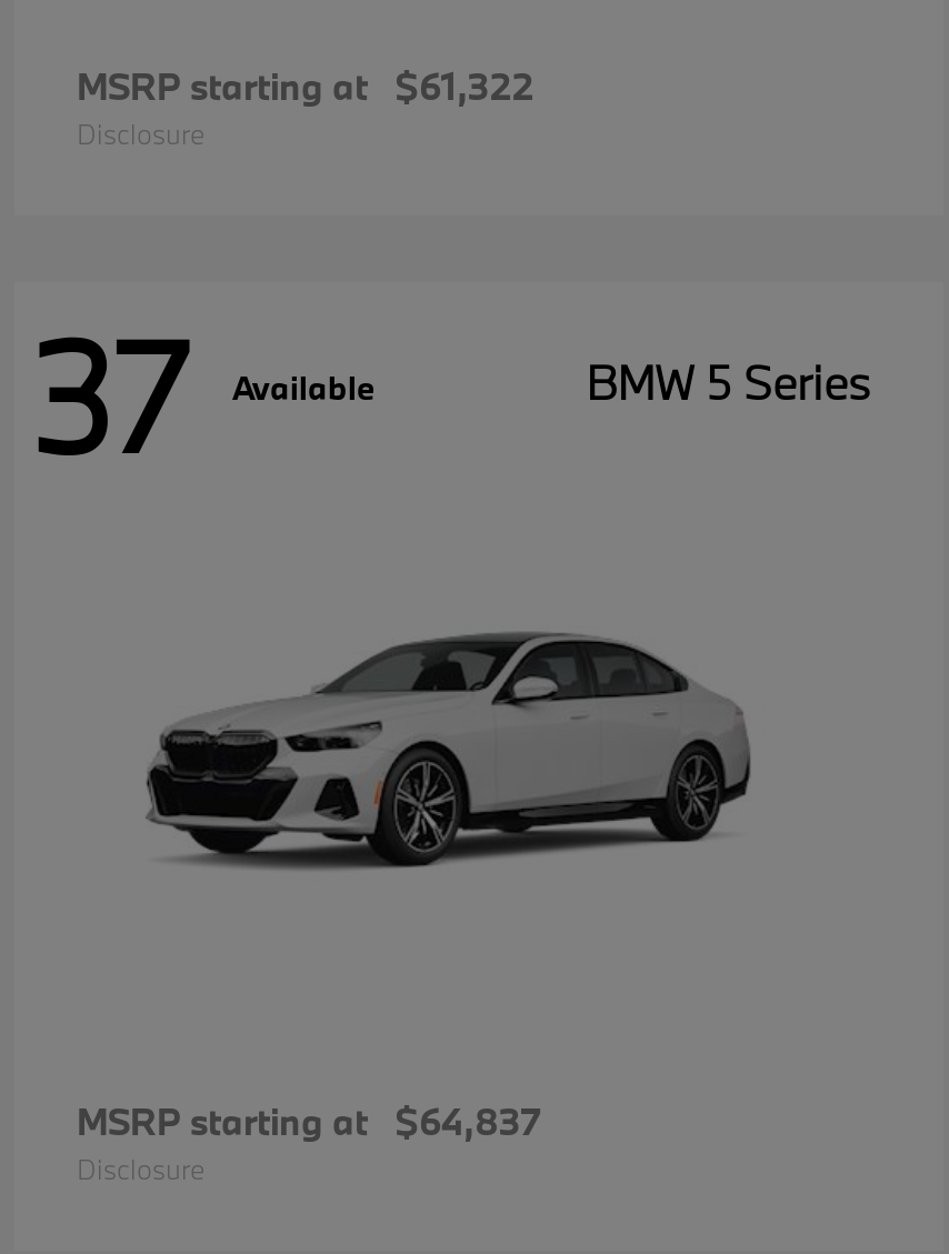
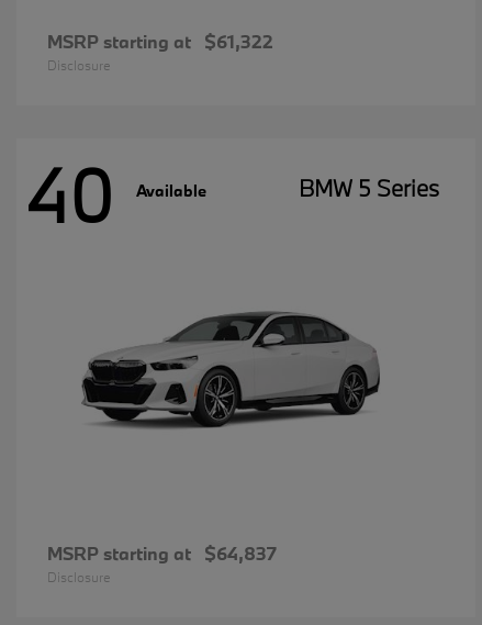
[32,301,374,494] 37 Available -> [25,148,206,243] 40 Available

